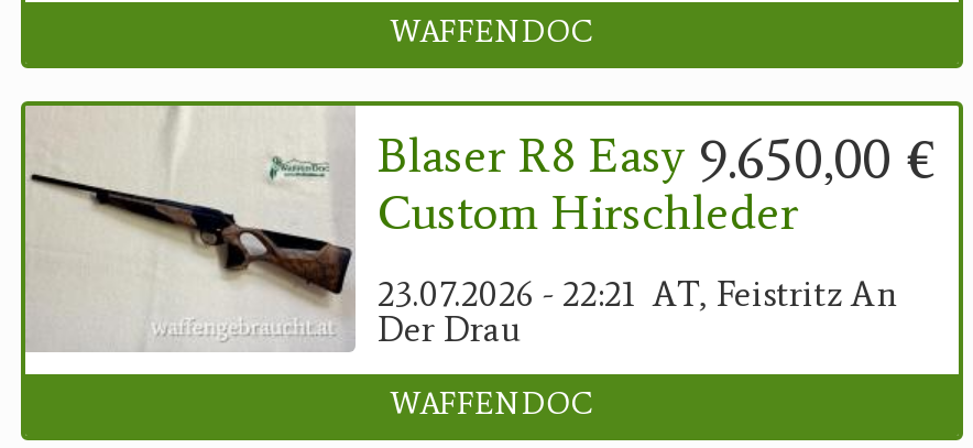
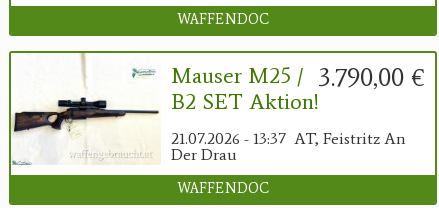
[25,106,937,352] [image] | 9.650,00 € | Blaser R8 Easy | Custom Hirschleder -> [11,53,425,164] [image] | 3.790,00 € | Mauser M25 / | B2 SET Aktion!
[378,274,899,315] 23.07.2026 - 22:21 AT, Feistritz An -> [171,129,406,148] 21.07.2026 - 13:37 AT, Feistritz An

